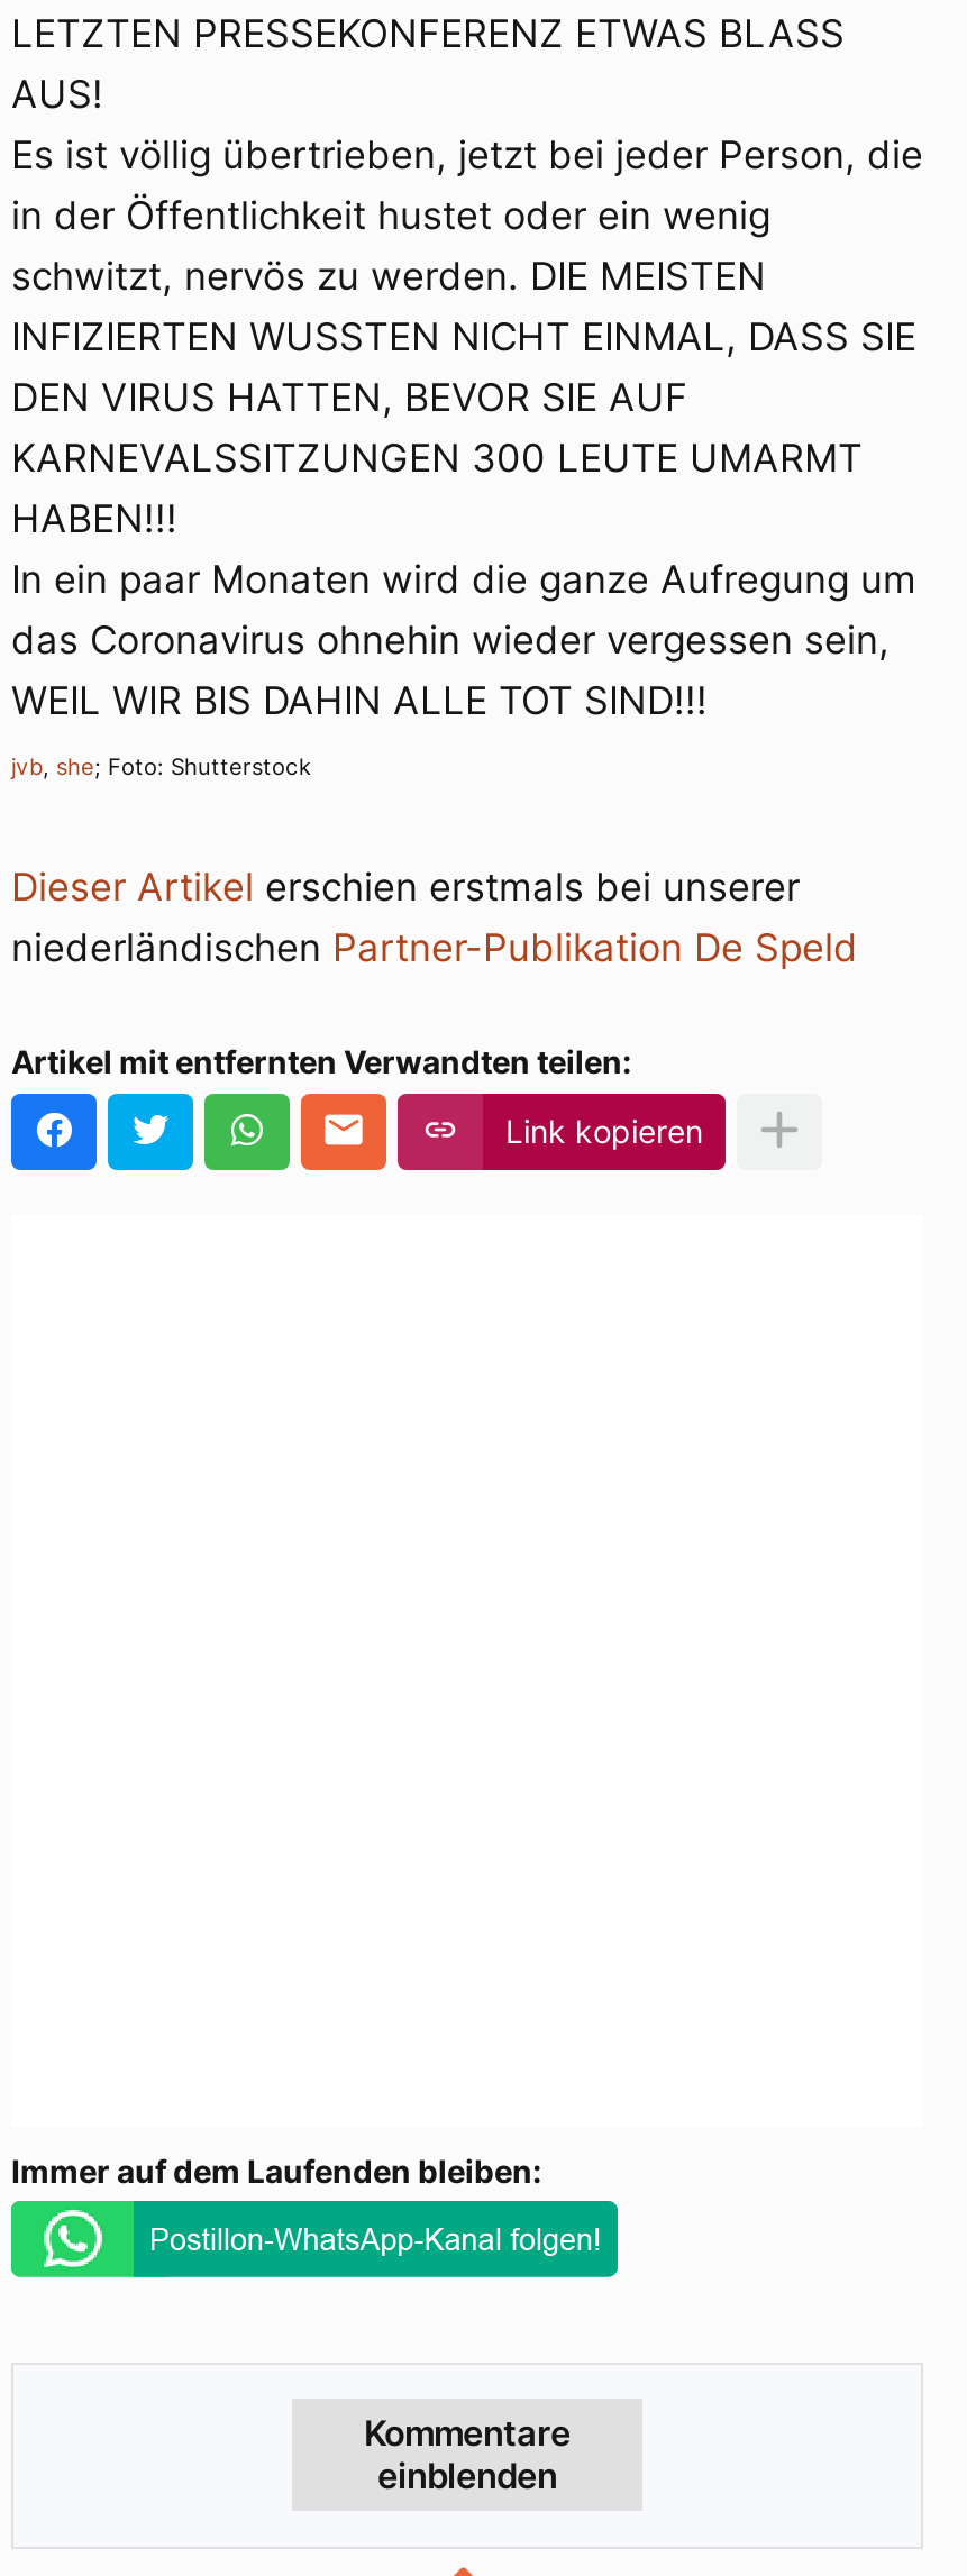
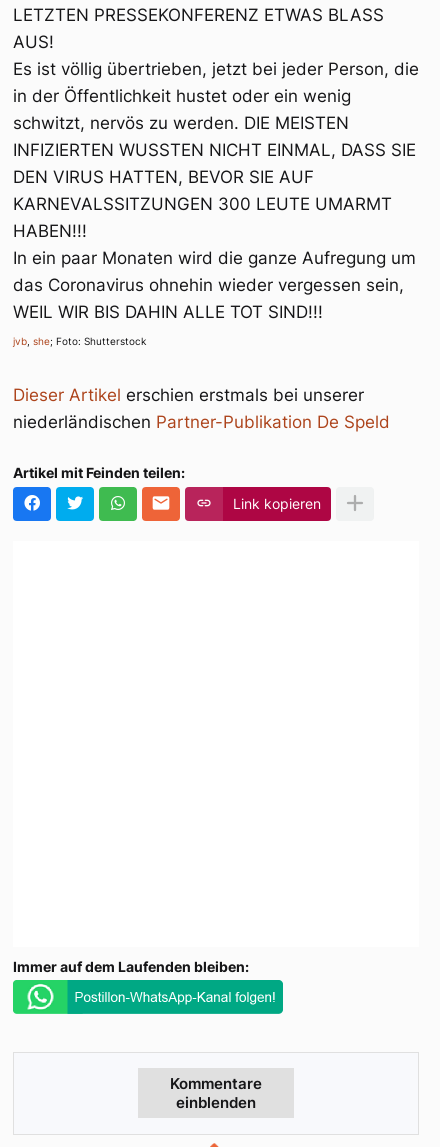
[11,1041,631,1079] Artikel mit entfernten Verwandten teilen: -> [13,464,185,481] Artikel mit Feinden teilen:

